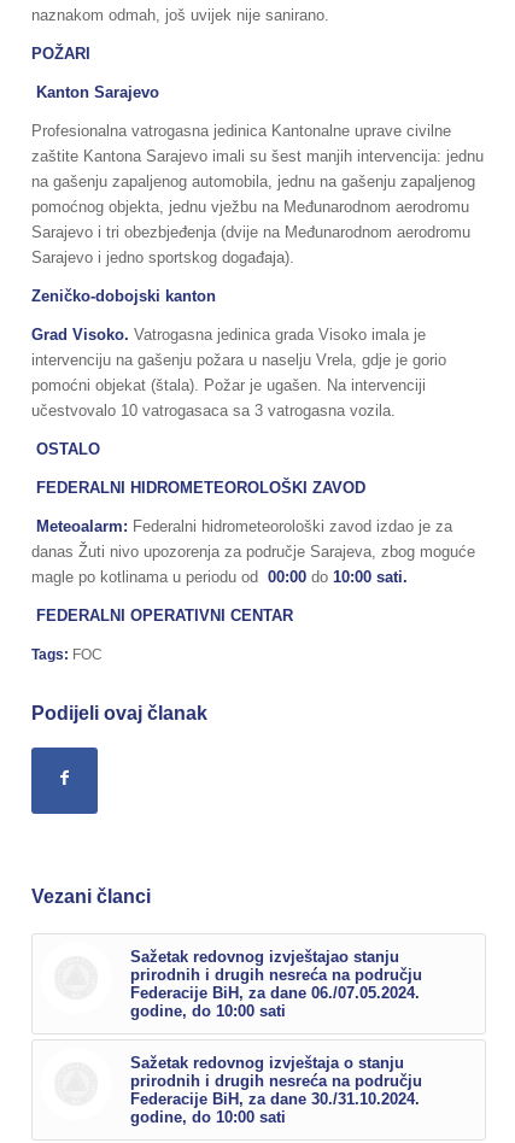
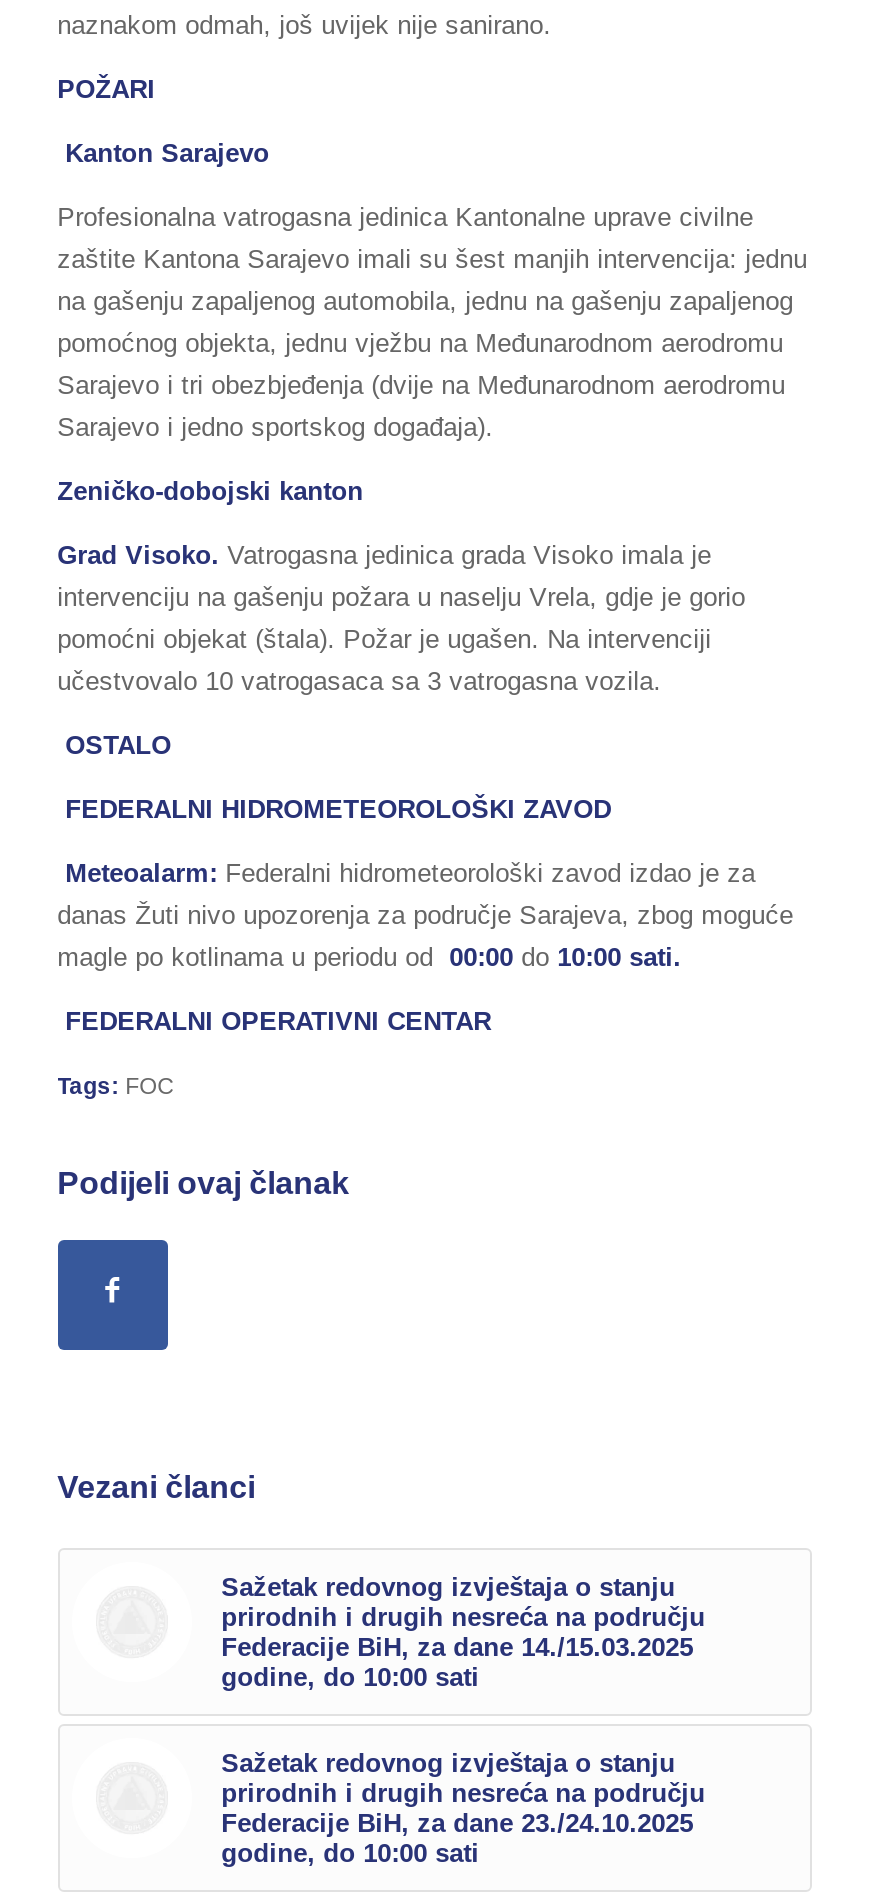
[130,948,399,966] Sažetak redovnog izvještajao stanju -> [221,1572,675,1602] Sažetak redovnog izvještaja o stanju
[130,984,419,1002] Federacije BiH, za dane 06./07.05.2024. -> [221,1632,693,1662] Federacije BiH, za dane 14./15.03.2025
[130,1090,419,1108] Federacije BiH, za dane 30./31.10.2024. -> [221,1808,693,1838] Federacije BiH, za dane 23./24.10.2025

